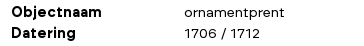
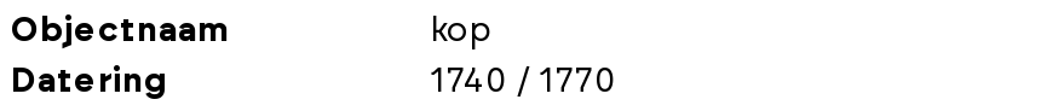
[184,5,285,19] ornamentprent -> [430,13,490,47] kop
[184,26,260,40] 1706 / 1712 -> [430,64,616,98] 1740 / 1770

